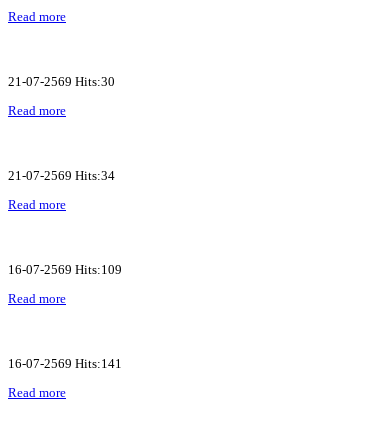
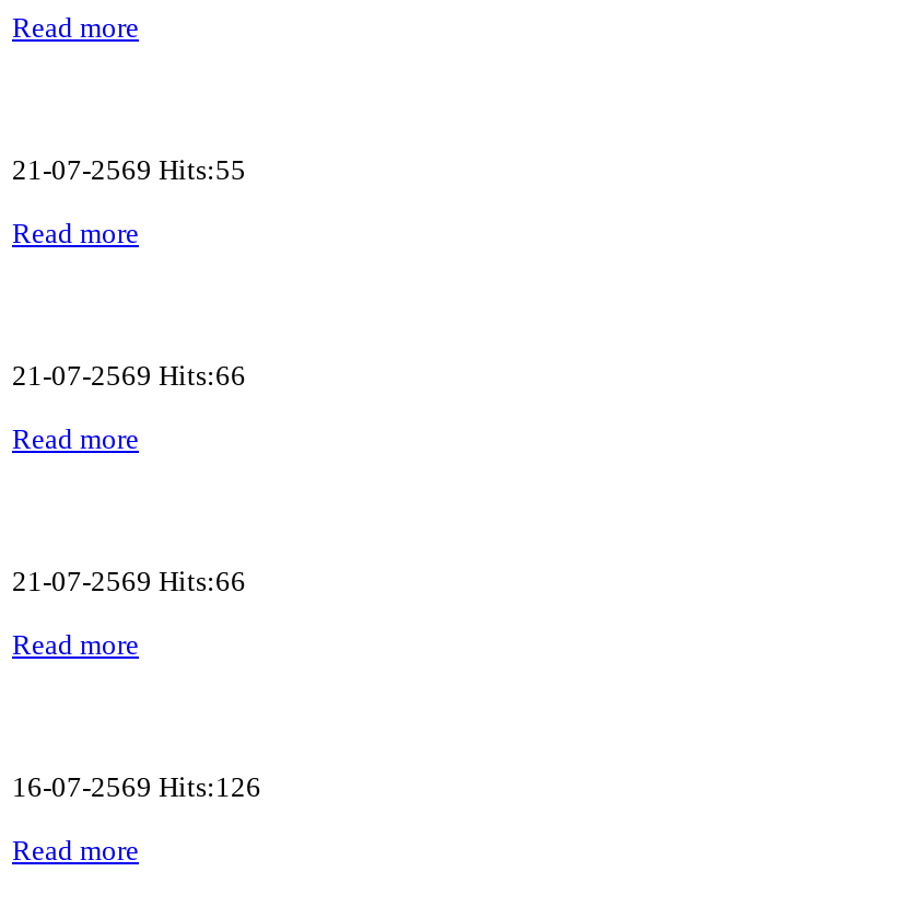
[8,74,115,89] 21-07-2569 Hits:30 -> [12,153,246,186] 21-07-2569 Hits:55
[8,168,115,183] 21-07-2569 Hits:34 -> [12,358,246,391] 21-07-2569 Hits:66
[8,262,122,277] 16-07-2569 Hits:109 -> [12,564,246,597] 21-07-2569 Hits:66
[8,356,122,371] 16-07-2569 Hits:141 -> [12,770,261,803] 16-07-2569 Hits:126

